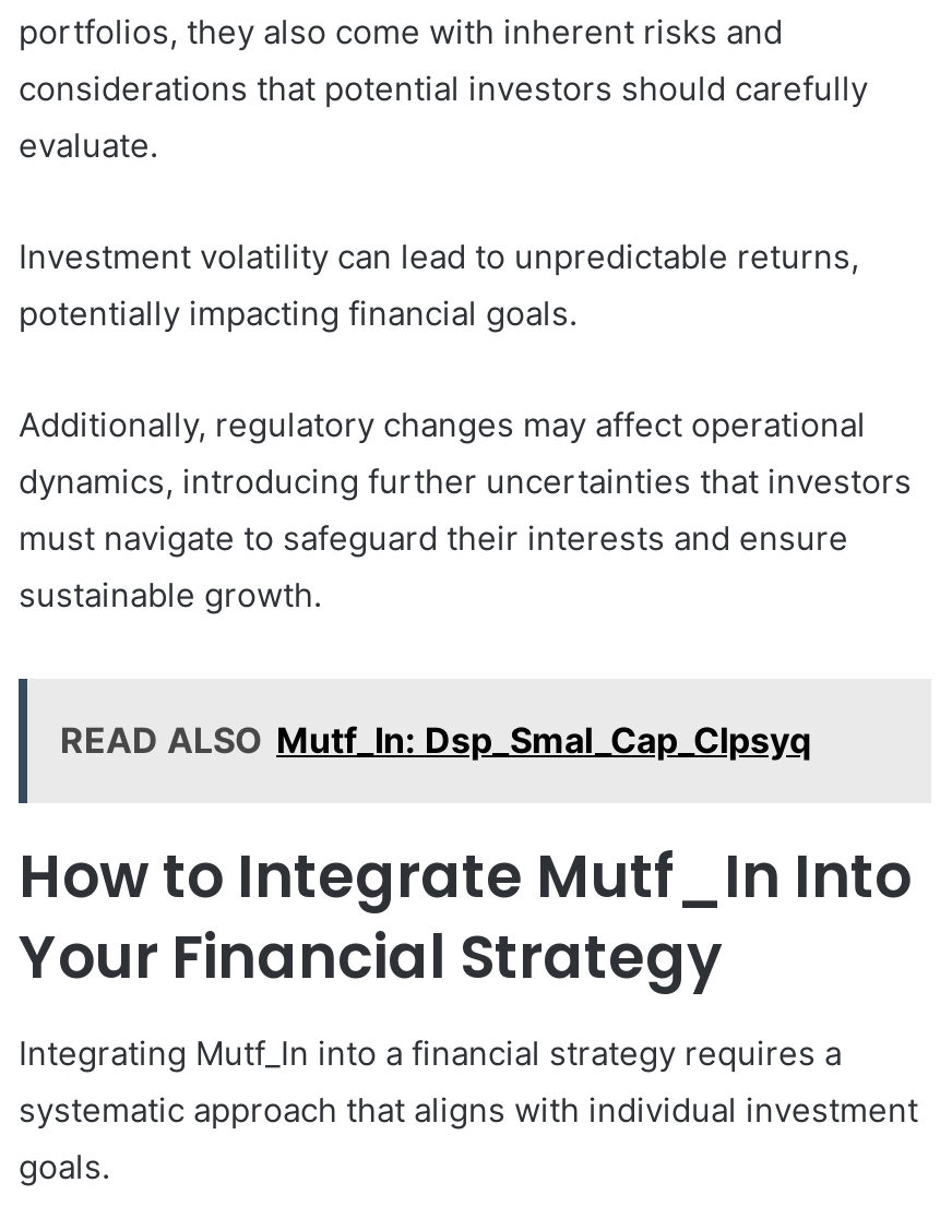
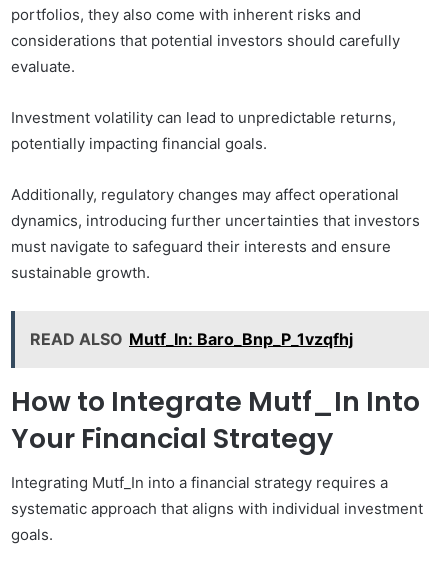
[60,717,811,761] READ ALSO Mutf_In: Dsp_Smal_Cap_Clpsyq -> [30,329,353,349] READ ALSO Mutf_In: Baro_Bnp_P_1vzqfhj

